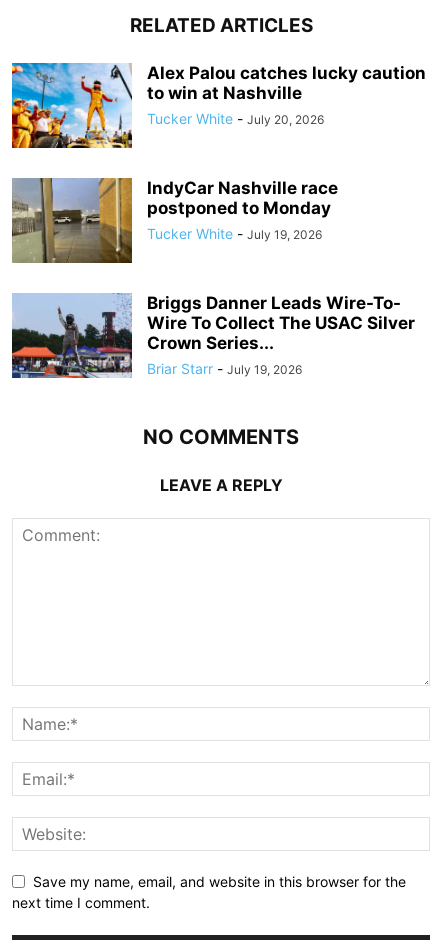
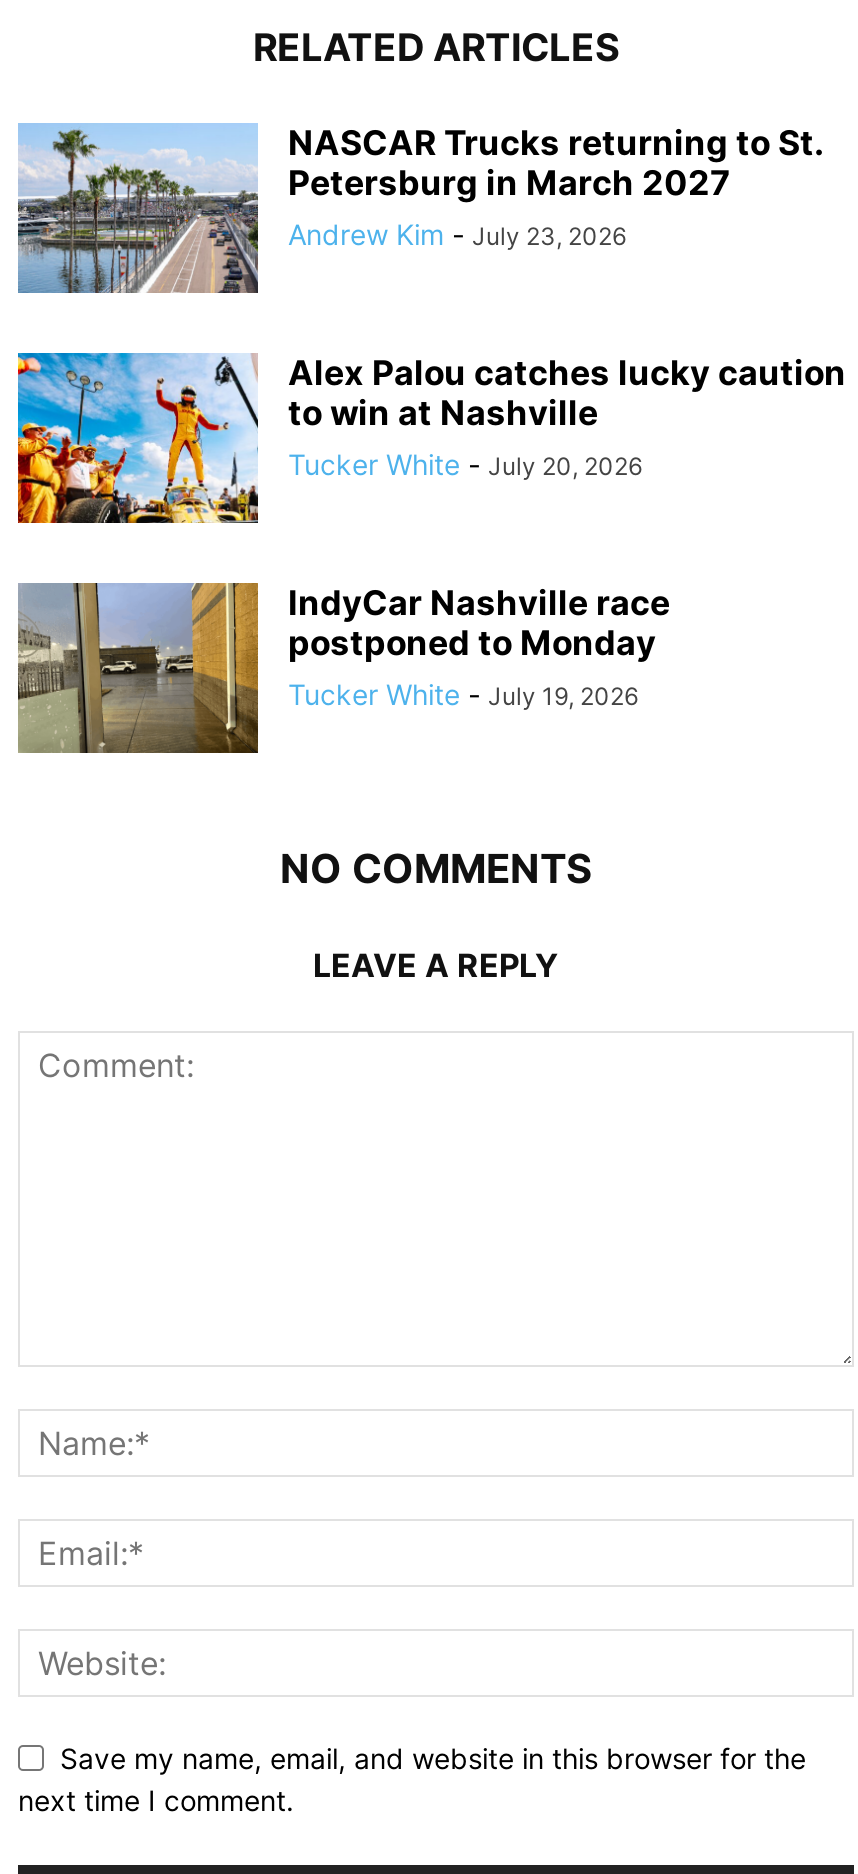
none -> [16,123,822,295] [image] | NASCAR Trucks returning to St. | Petersburg in March 2027 | Andrew Kim - July 23, 2026
moved [10,61,426,242] -> [14,349,846,711]: [image] | Alex Palou catches lucky caution | to win at Nashville | Tucker White - July 20, 2026 | IndyCar Nashville race | postponed to Monday | Tucker White - July 19, 2026
[11,293,415,379] [image] | Briggs Danner Leads Wire-To- | Wire To Collect The USAC Silver | Crown Series... | Briar Starr - July 19, 2026 -> none

